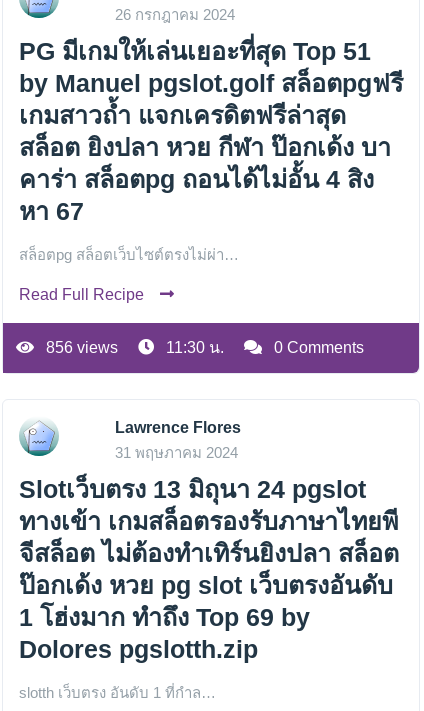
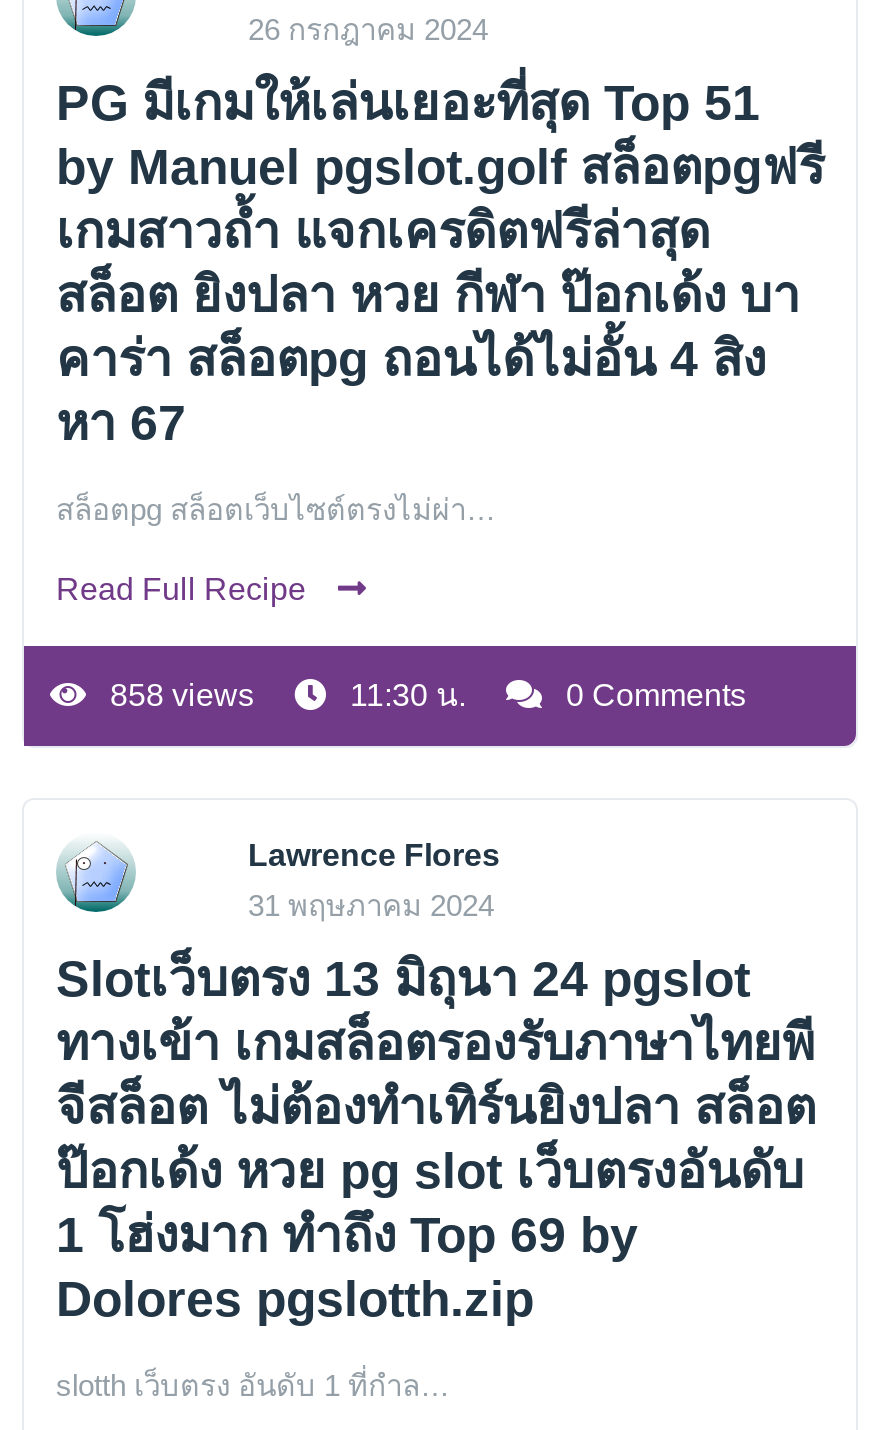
[42,339,118,356] 856 views -> [102,678,254,712] 858 views

